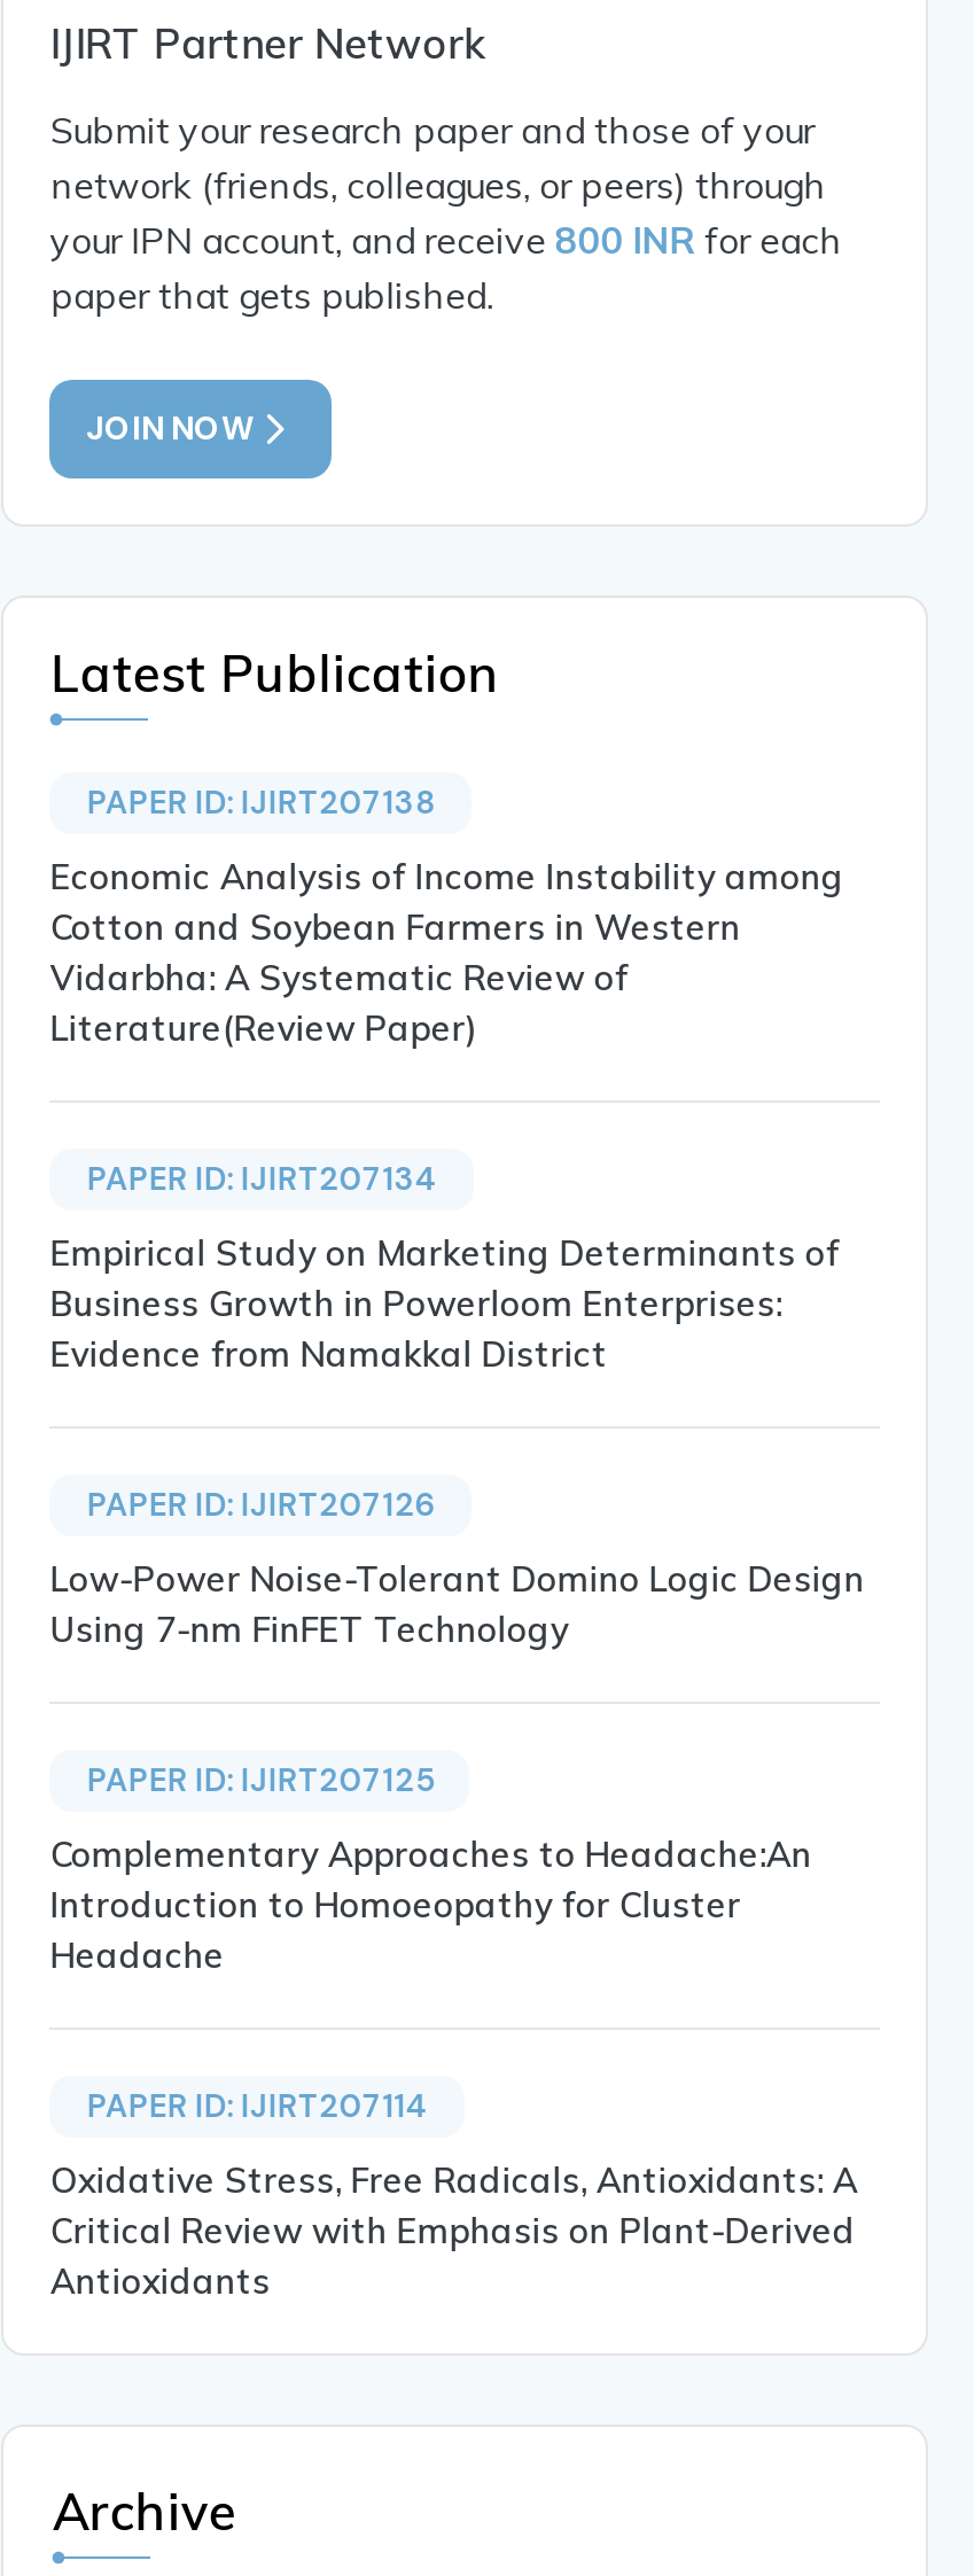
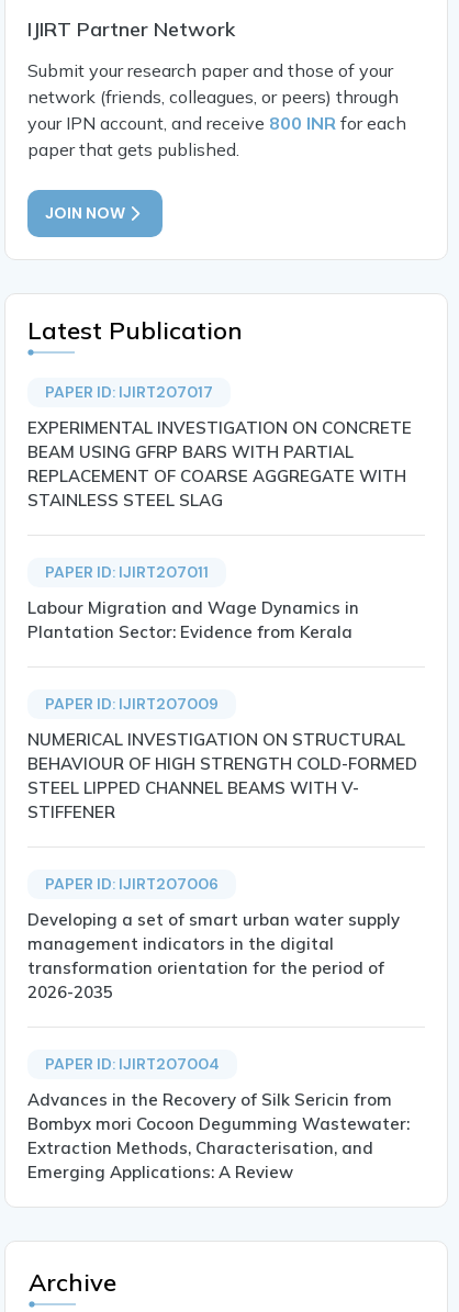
[87,780,436,822] PAPER ID: IJIRT207138 -> [45,382,213,401] PAPER ID: IJIRT207017
[50,854,844,1049] Economic Analysis of Income Instability among | Cotton and Soybean Farmers in Western | Vidarbha: A Systematic Review of | Literature(Review Paper) -> [28,417,412,510] EXPERIMENTAL INVESTIGATION ON CONCRETE | BEAM USING GFRP BARS WITH PARTIAL | REPLACEMENT OF COARSE AGGREGATE WITH | STAINLESS STEEL SLAG
[87,1157,438,1198] PAPER ID: IJIRT207134 -> [45,562,209,581] PAPER ID: IJIRT207011
[50,1230,840,1375] Empirical Study on Marketing Determinants of | Business Growth in Powerloom Enterprises: | Evidence from Namakkal District -> [28,597,360,642] Labour Migration and Wage Dynamics in | Plantation Sector: Evidence from Kerala
[87,1483,436,1524] PAPER ID: IJIRT207126 -> [45,693,219,713] PAPER ID: IJIRT207009
[50,1556,865,1650] Low-Power Noise-Tolerant Domino Logic Design | Using 7-nm FinFET Technology -> [28,729,418,822] NUMERICAL INVESTIGATION ON STRUCTURAL | BEHAVIOUR OF HIGH STRENGTH COLD-FORMED | STEEL LIPPED CHANNEL BEAMS WITH V- | STIFFENER
[87,1758,433,1799] PAPER ID: IJIRT207125 -> [45,873,219,893] PAPER ID: IJIRT207006
[50,1832,812,1976] Complementary Approaches to Headache:An | Introduction to Homoeopathy for Cluster | Headache -> [28,909,400,1002] Developing a set of smart urban water supply | management indicators in the digital | transformation orientation for the period of | 2026-2035
[87,2084,429,2125] PAPER ID: IJIRT207114 -> [45,1054,220,1073] PAPER ID: IJIRT207004
[50,2157,858,2302] Oxidative Stress, Free Radicals, Antioxidants: A | Critical Review with Emphasis on Plant-Derived | Antioxidants -> [28,1089,410,1182] Advances in the Recovery of Silk Sericin from | Bombyx mori Cocoon Degumming Wastewater: | Extraction Methods, Characterisation, and | Emerging Applications: A Review

